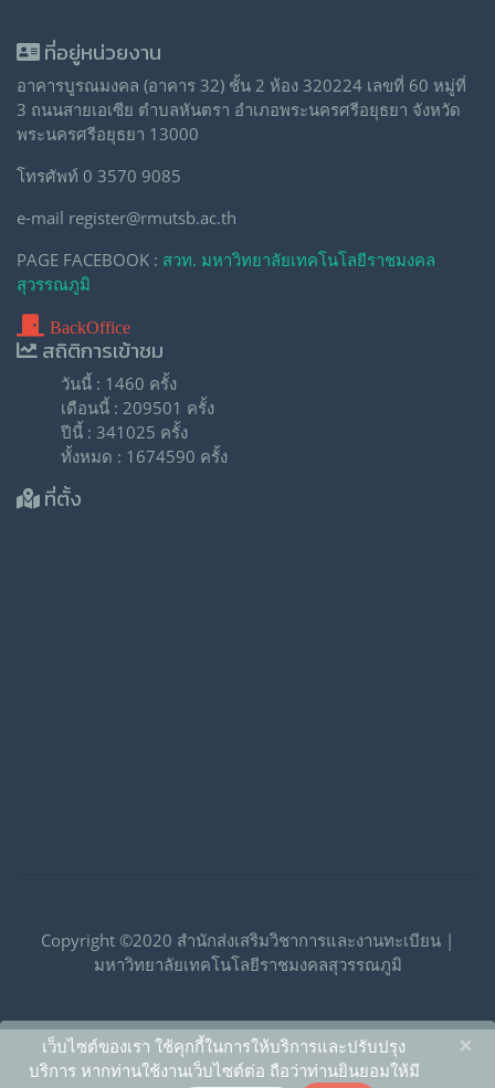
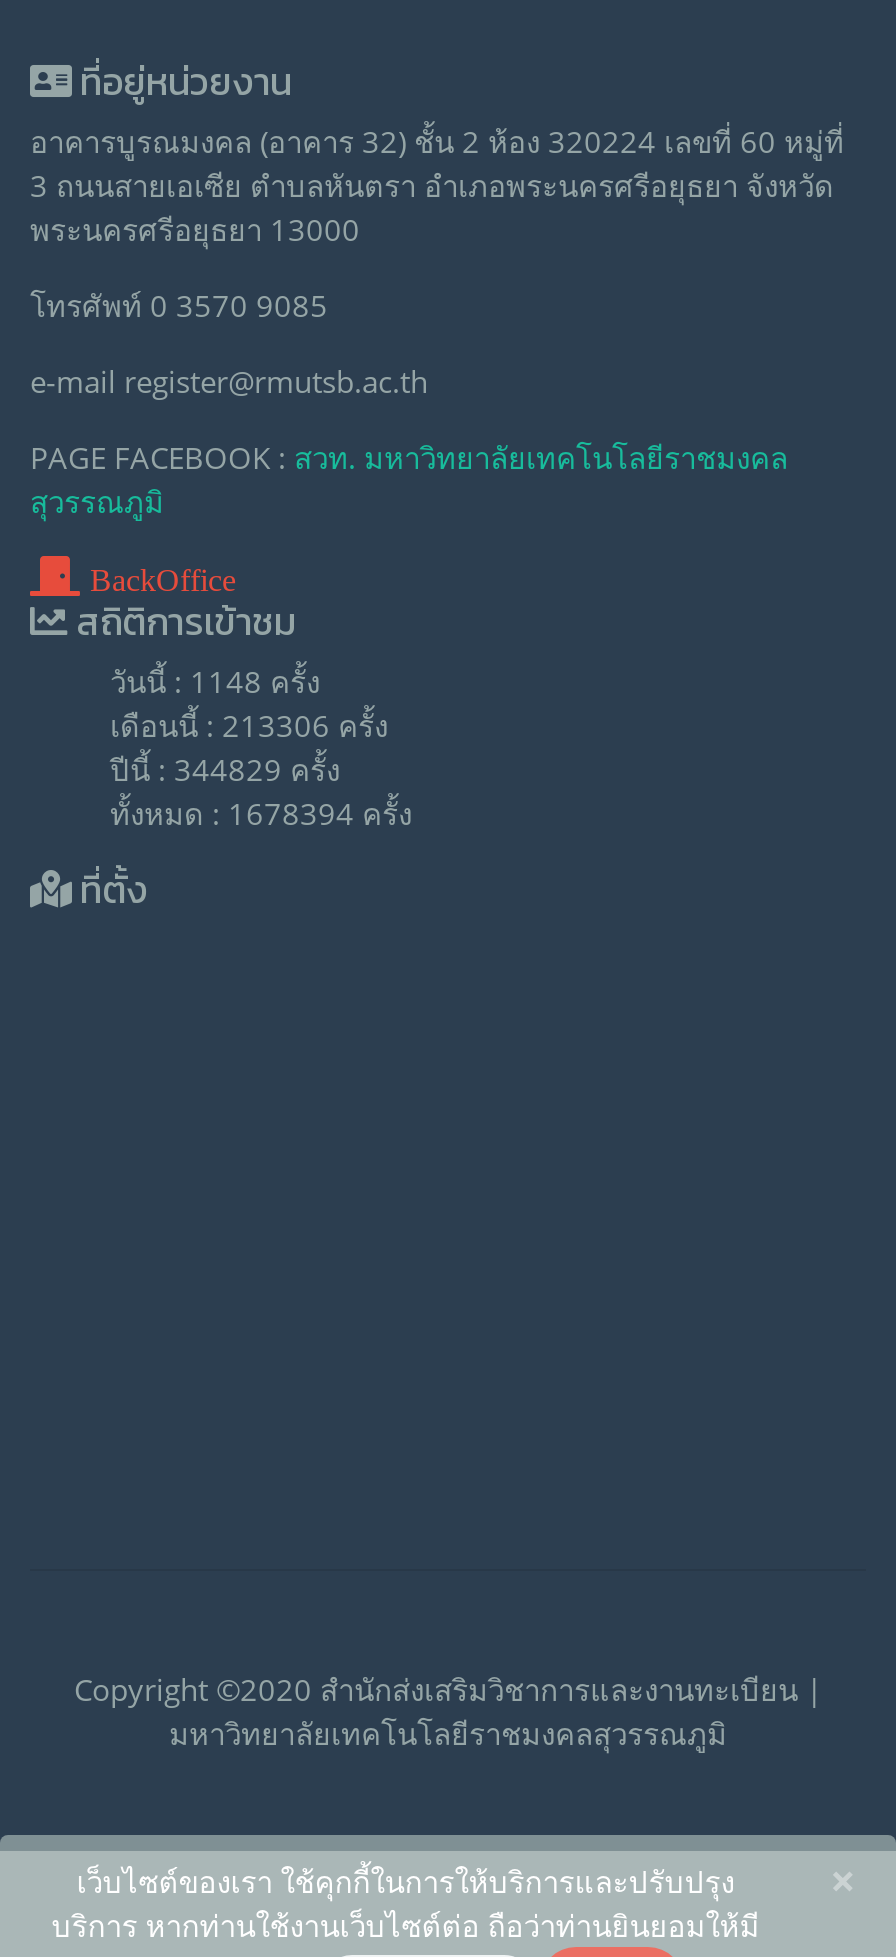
[61,372,177,394] วันนี้ : 1460 ครั้ง -> [110,661,320,701] วันนี้ : 1148 ครั้ง
[61,397,214,419] เดือนนี้ : 209501 ครั้ง -> [110,705,388,745] เดือนนี้ : 213306 ครั้ง
[61,421,188,443] ปีนี้ : 341025 ครั้ง -> [110,749,340,789] ปีนี้ : 344829 ครั้ง
[61,445,228,467] ทั้งหมด : 1674590 ครั้ง -> [110,793,412,833] ทั้งหมด : 1678394 ครั้ง

